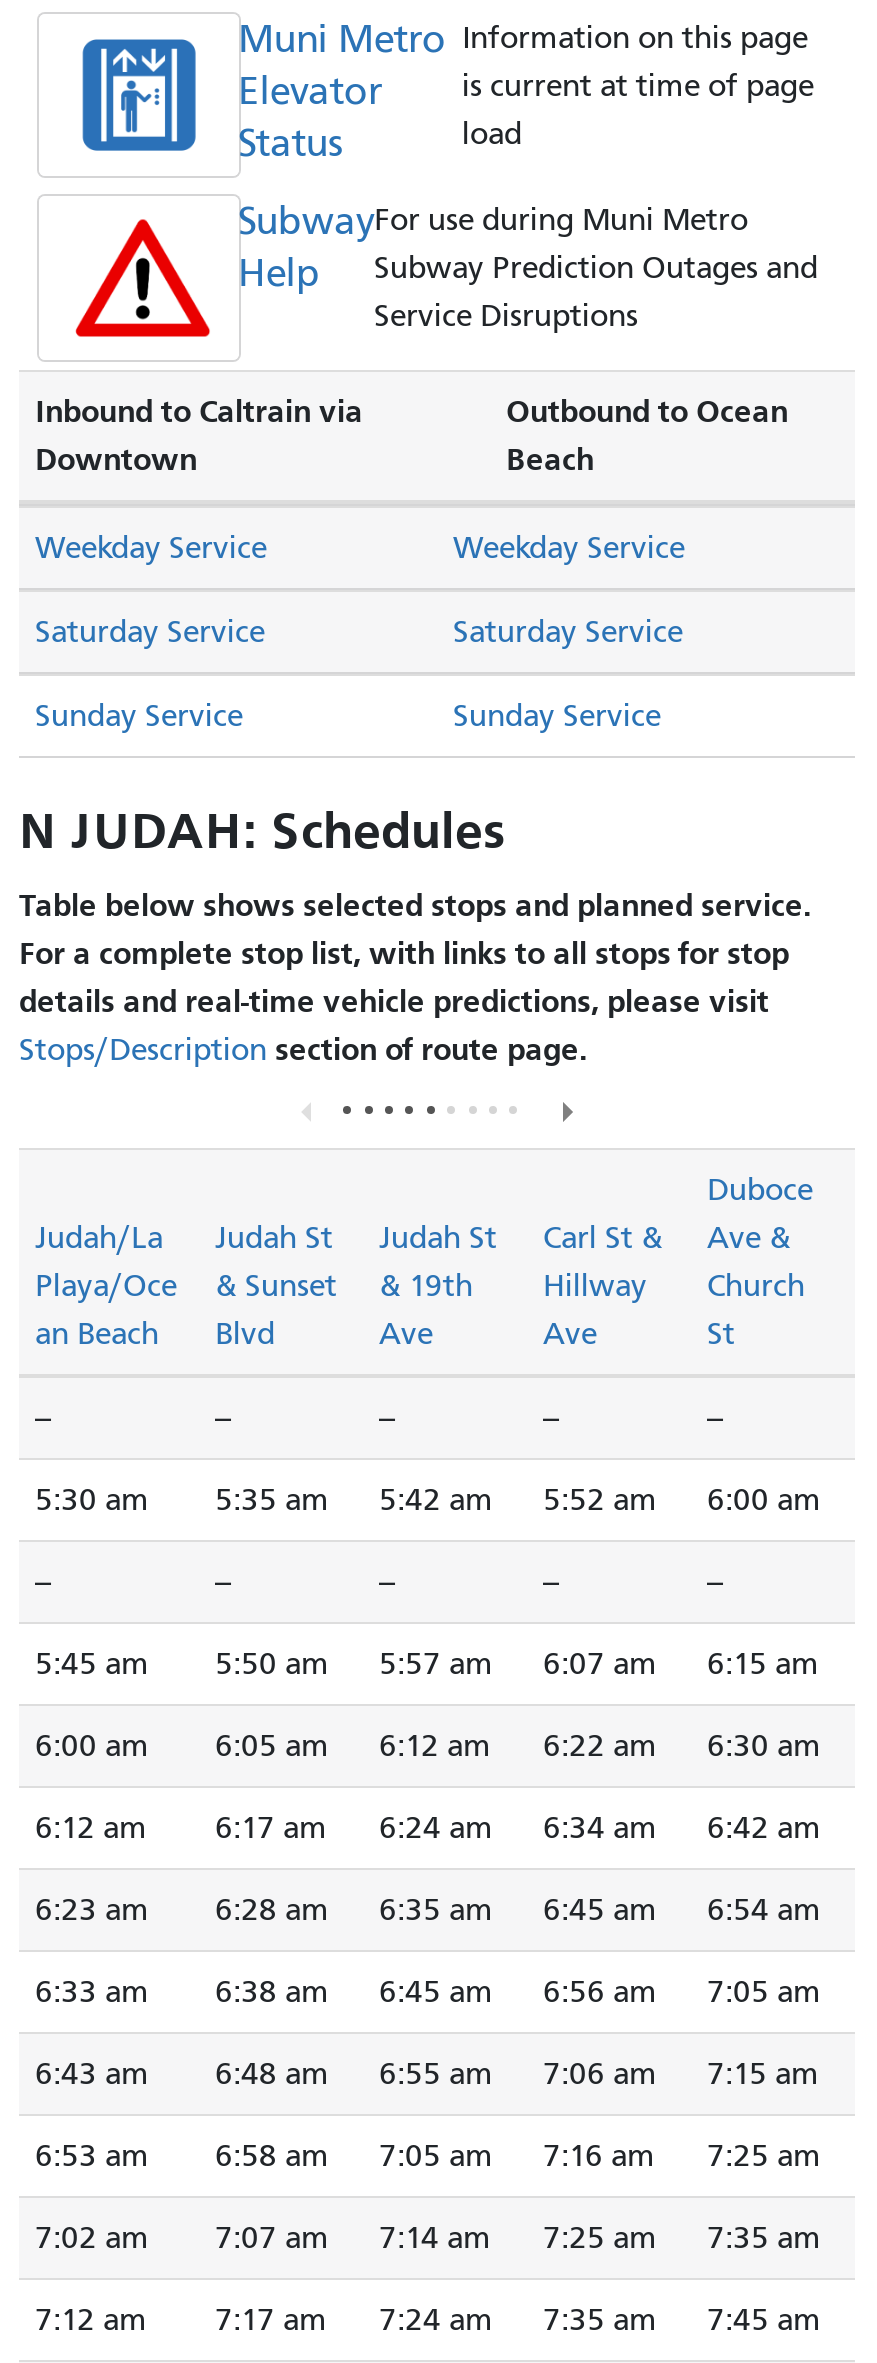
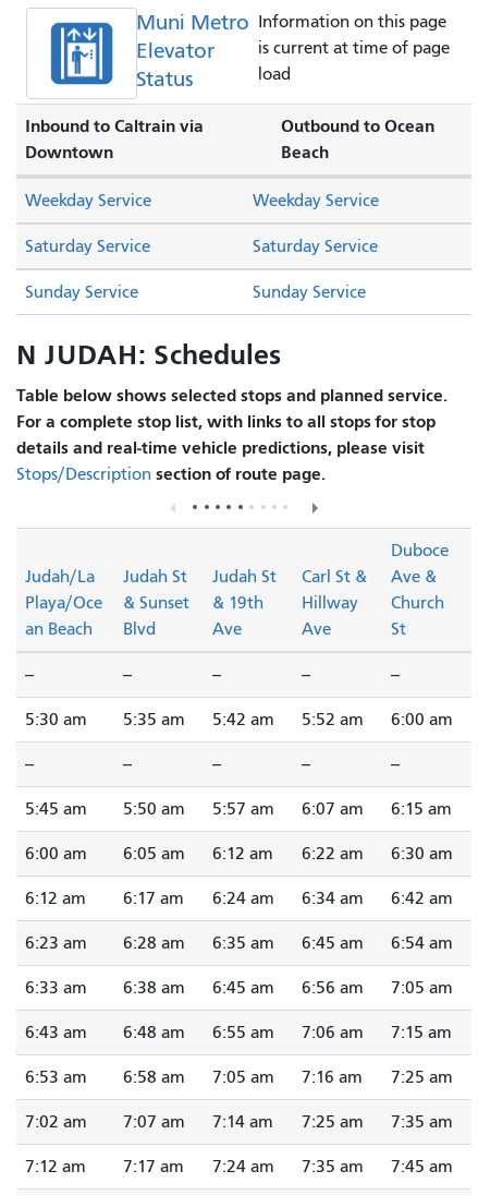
[73,199,374,339] [image] | Subway | Help -> none
[374,203,818,335] For use during Muni Metro | Subway Prediction Outages and | Service Disruptions -> none

